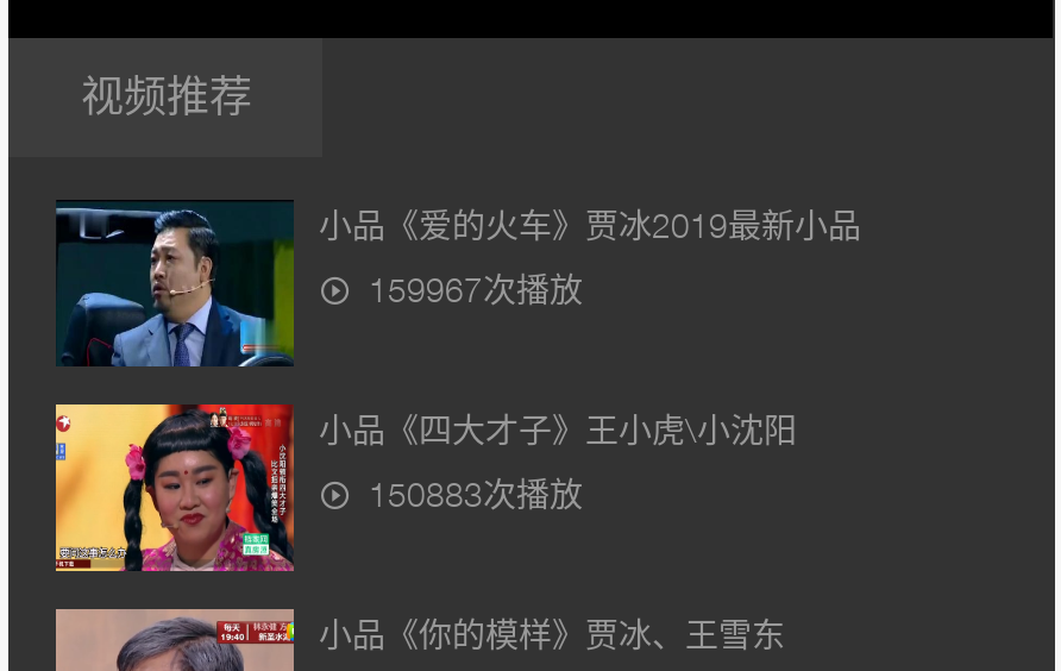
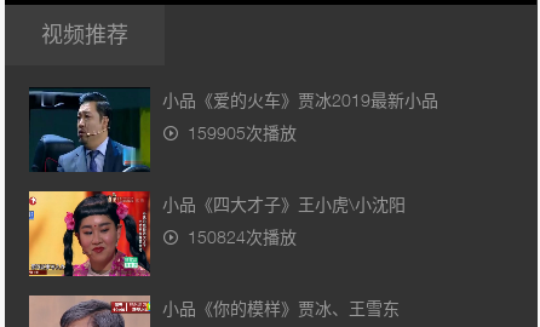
[359,269,583,310] 159967次播放 -> [183,123,297,143] 159905次播放
[359,474,583,514] 150883次播放 -> [183,227,297,247] 150824次播放

